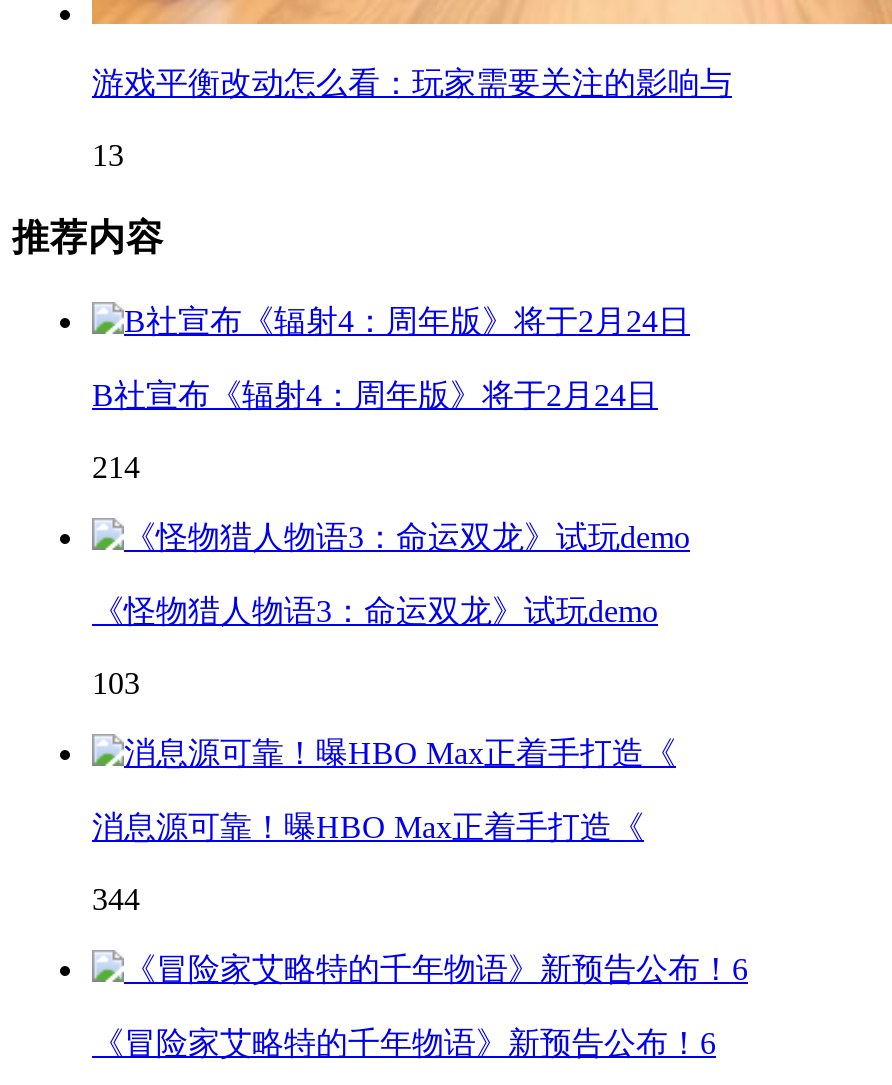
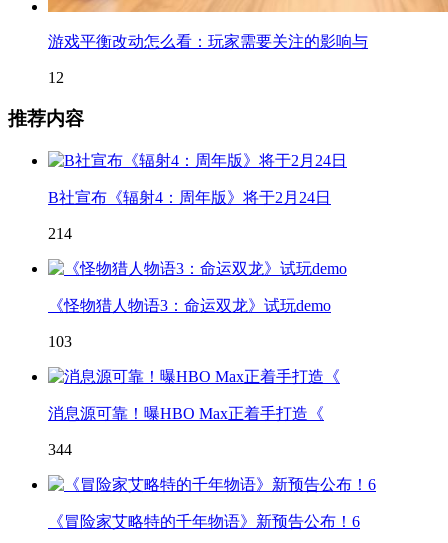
[92,139,124,173] 13 -> [48,69,64,86] 12

